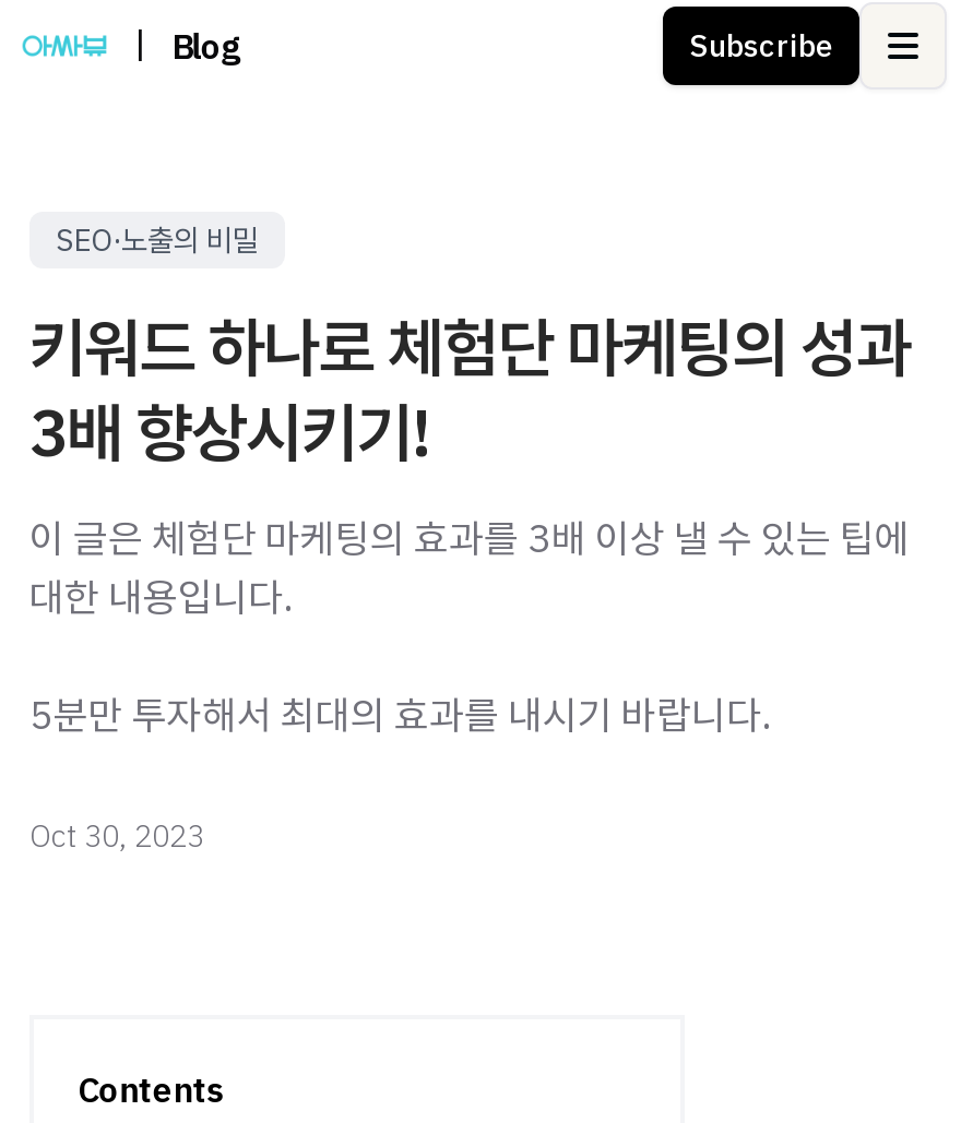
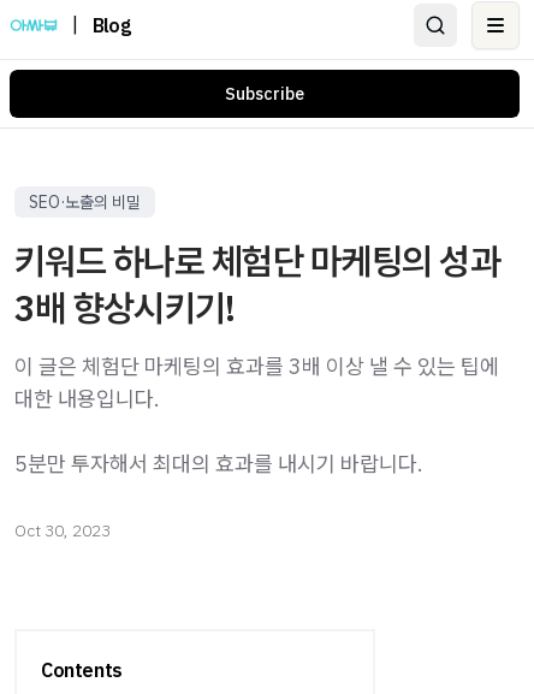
moved [689,26,833,65] -> [225,83,304,105]: Subscribe

